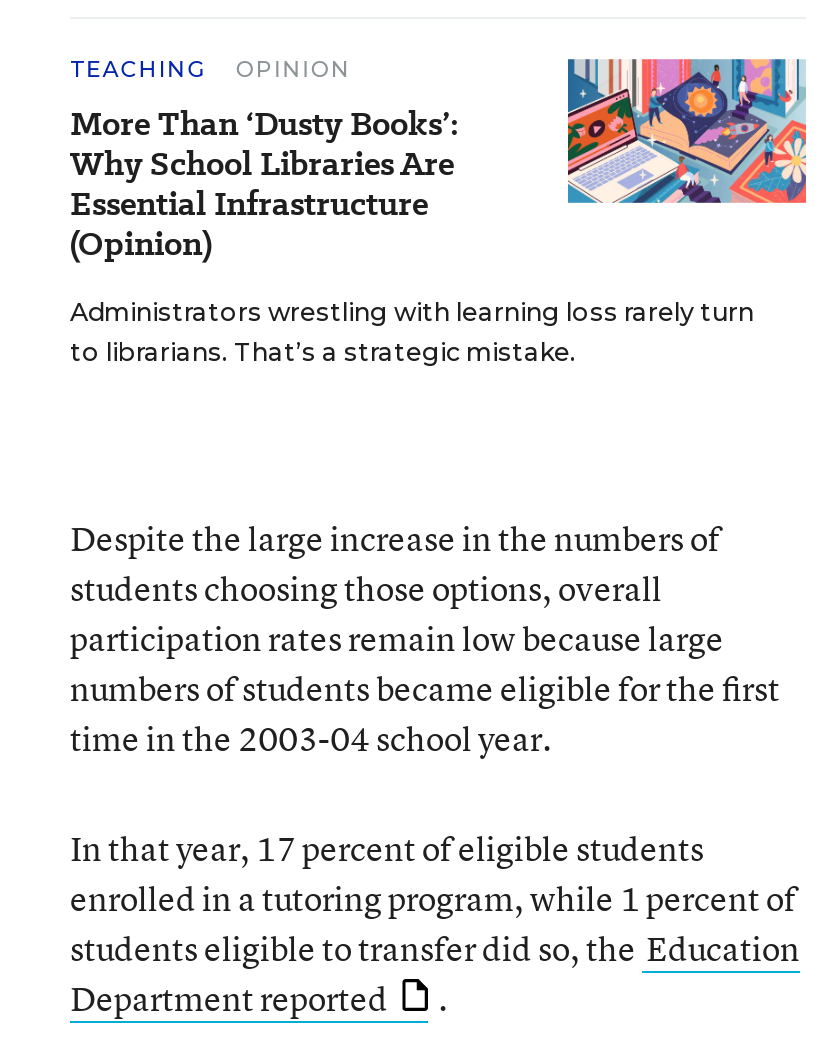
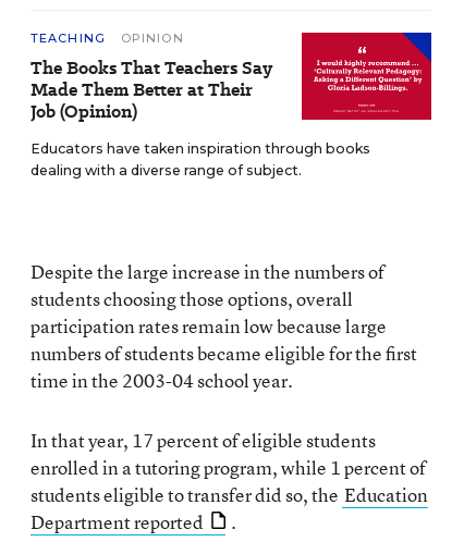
[70,57,808,367] [image] | Administrators wrestling with learning loss rarely turn | to librarians. That’s a strategic mistake. -> [30,32,432,178] [image] | Educators have taken inspiration through books | dealing with a diverse range of subject.
[70,101,458,267] More Than ‘Dusty Books’: | Why School Libraries Are | Essential Infrastructure | (Opinion) -> [30,56,272,124] The Books That Teachers Say | Made Them Better at Their | Job (Opinion)

